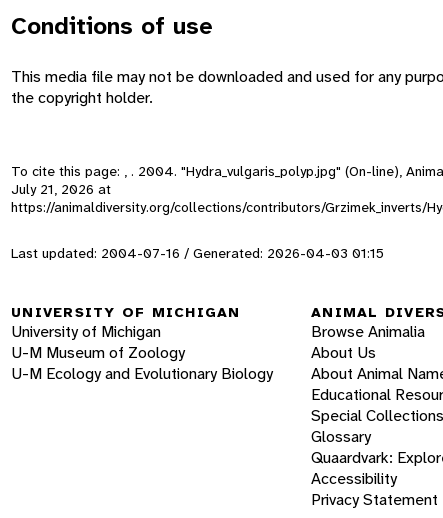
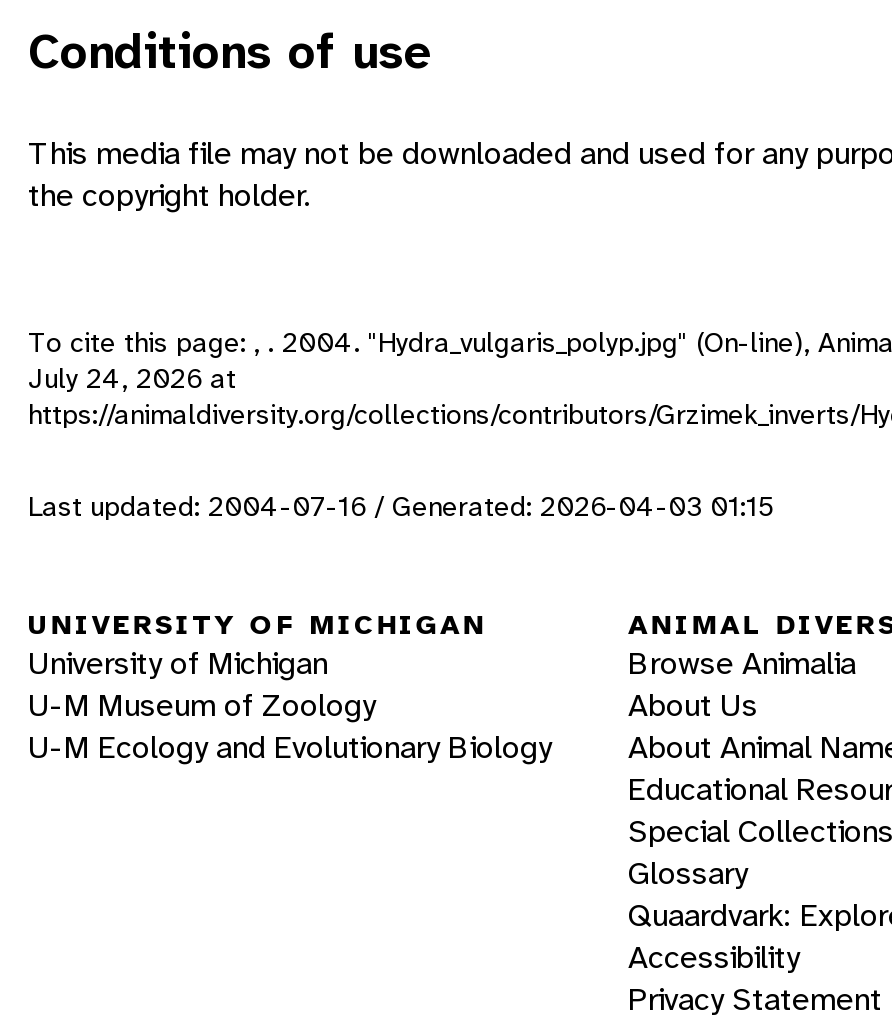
[11,180,111,198] July 21, 2026 at -> [28,360,236,396] July 24, 2026 at

